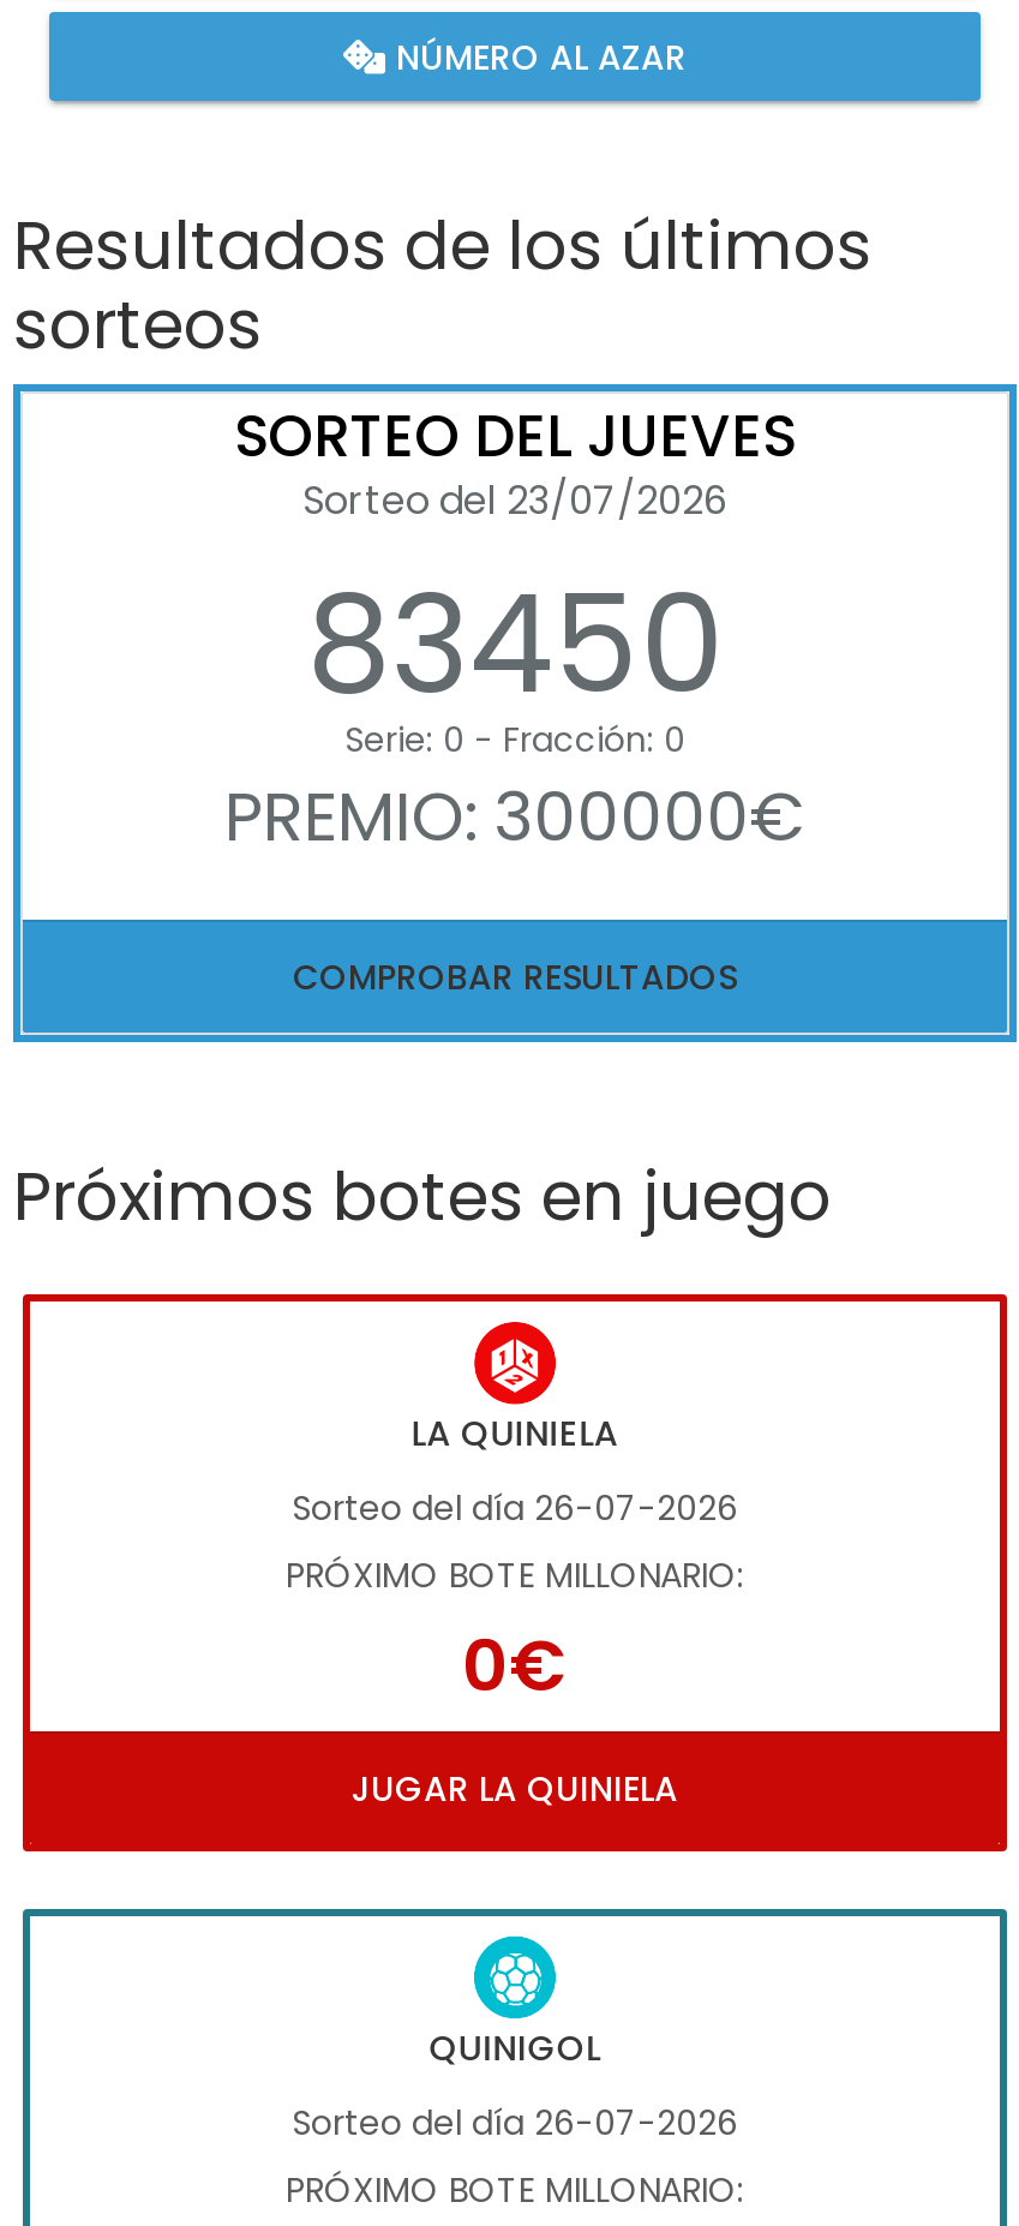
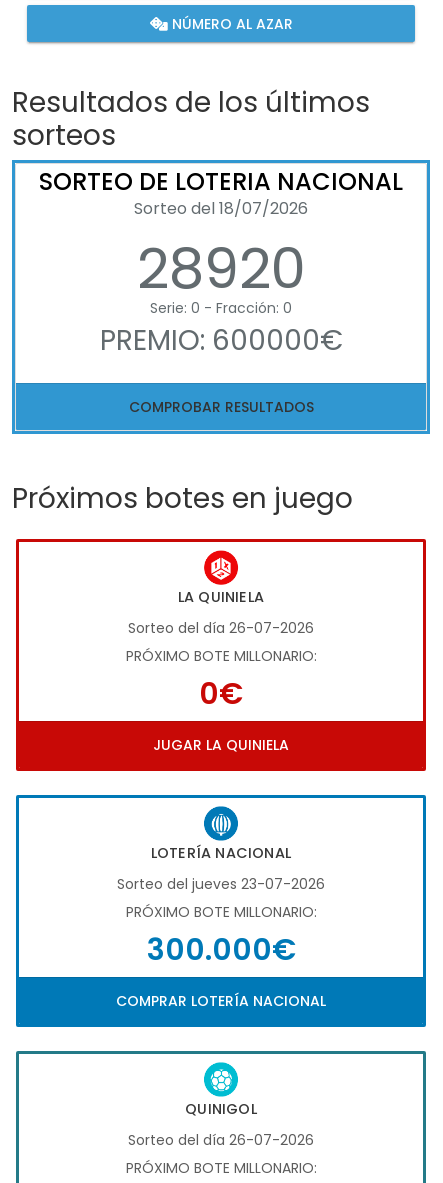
[234,397,796,740] SORTEO DEL JUEVES | Sorteo del 23/07/2026 | 83450 -> [39,165,403,308] SORTEO DE LOTERIA NACIONAL | Sorteo del 18/07/2026 | 28920
[224,771,805,865] PREMIO: 300000€ -> [99,321,342,360] PREMIO: 600000€
none -> [16,795,426,1028] [image] | LOTERÍA NACIONAL | Sorteo del jueves 23-07-2026 | PRÓXIMO BOTE MILLONARIO: | 300.000€ | COMPRAR LOTERÍA NACIONAL

